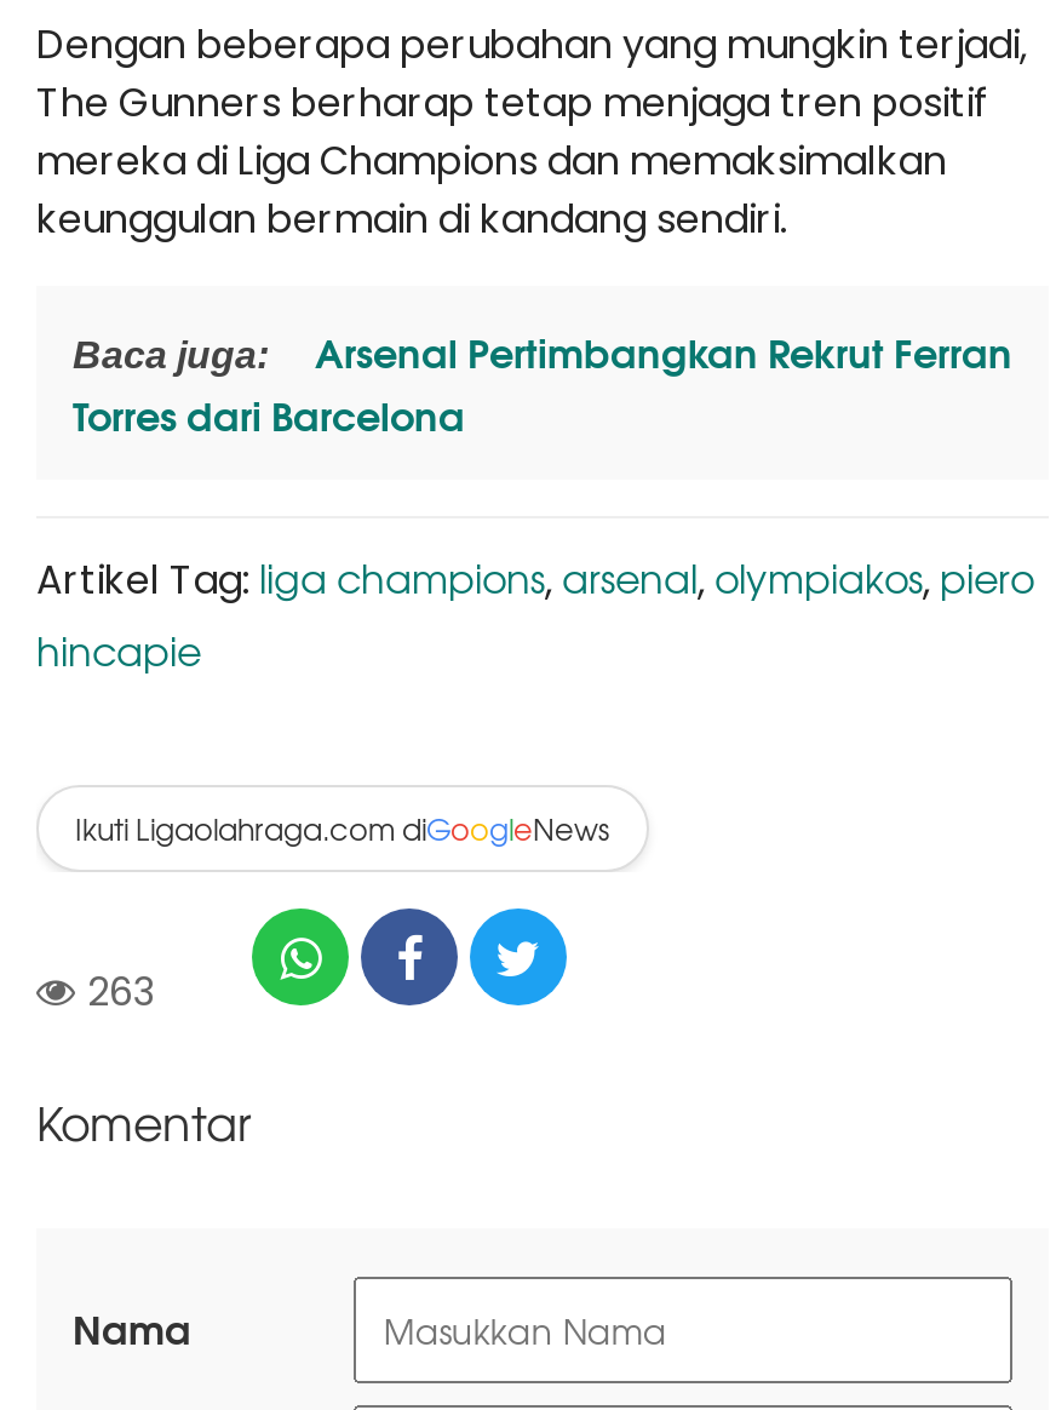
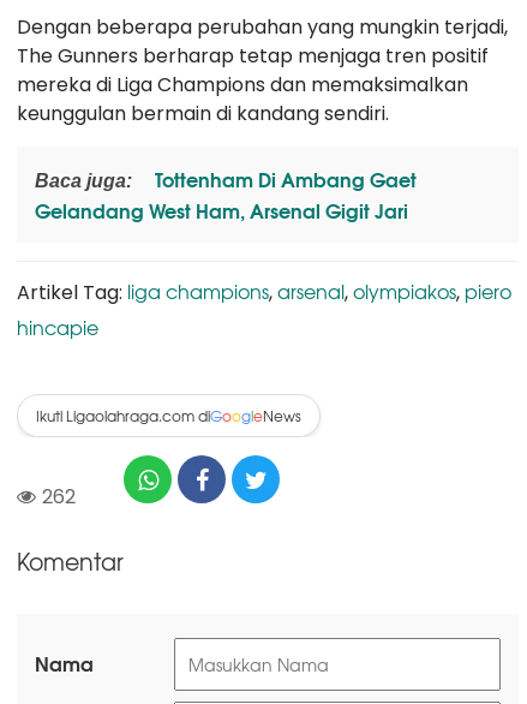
[73,320,1012,443] Arsenal Pertimbangkan Rekrut Ferran | Torres dari Barcelona -> [35,163,417,225] Tottenham Di Ambang Gaet | Gelandang West Ham, Arsenal Gigit Jari
[87,971,155,1010] 263 -> [42,487,76,506] 262

